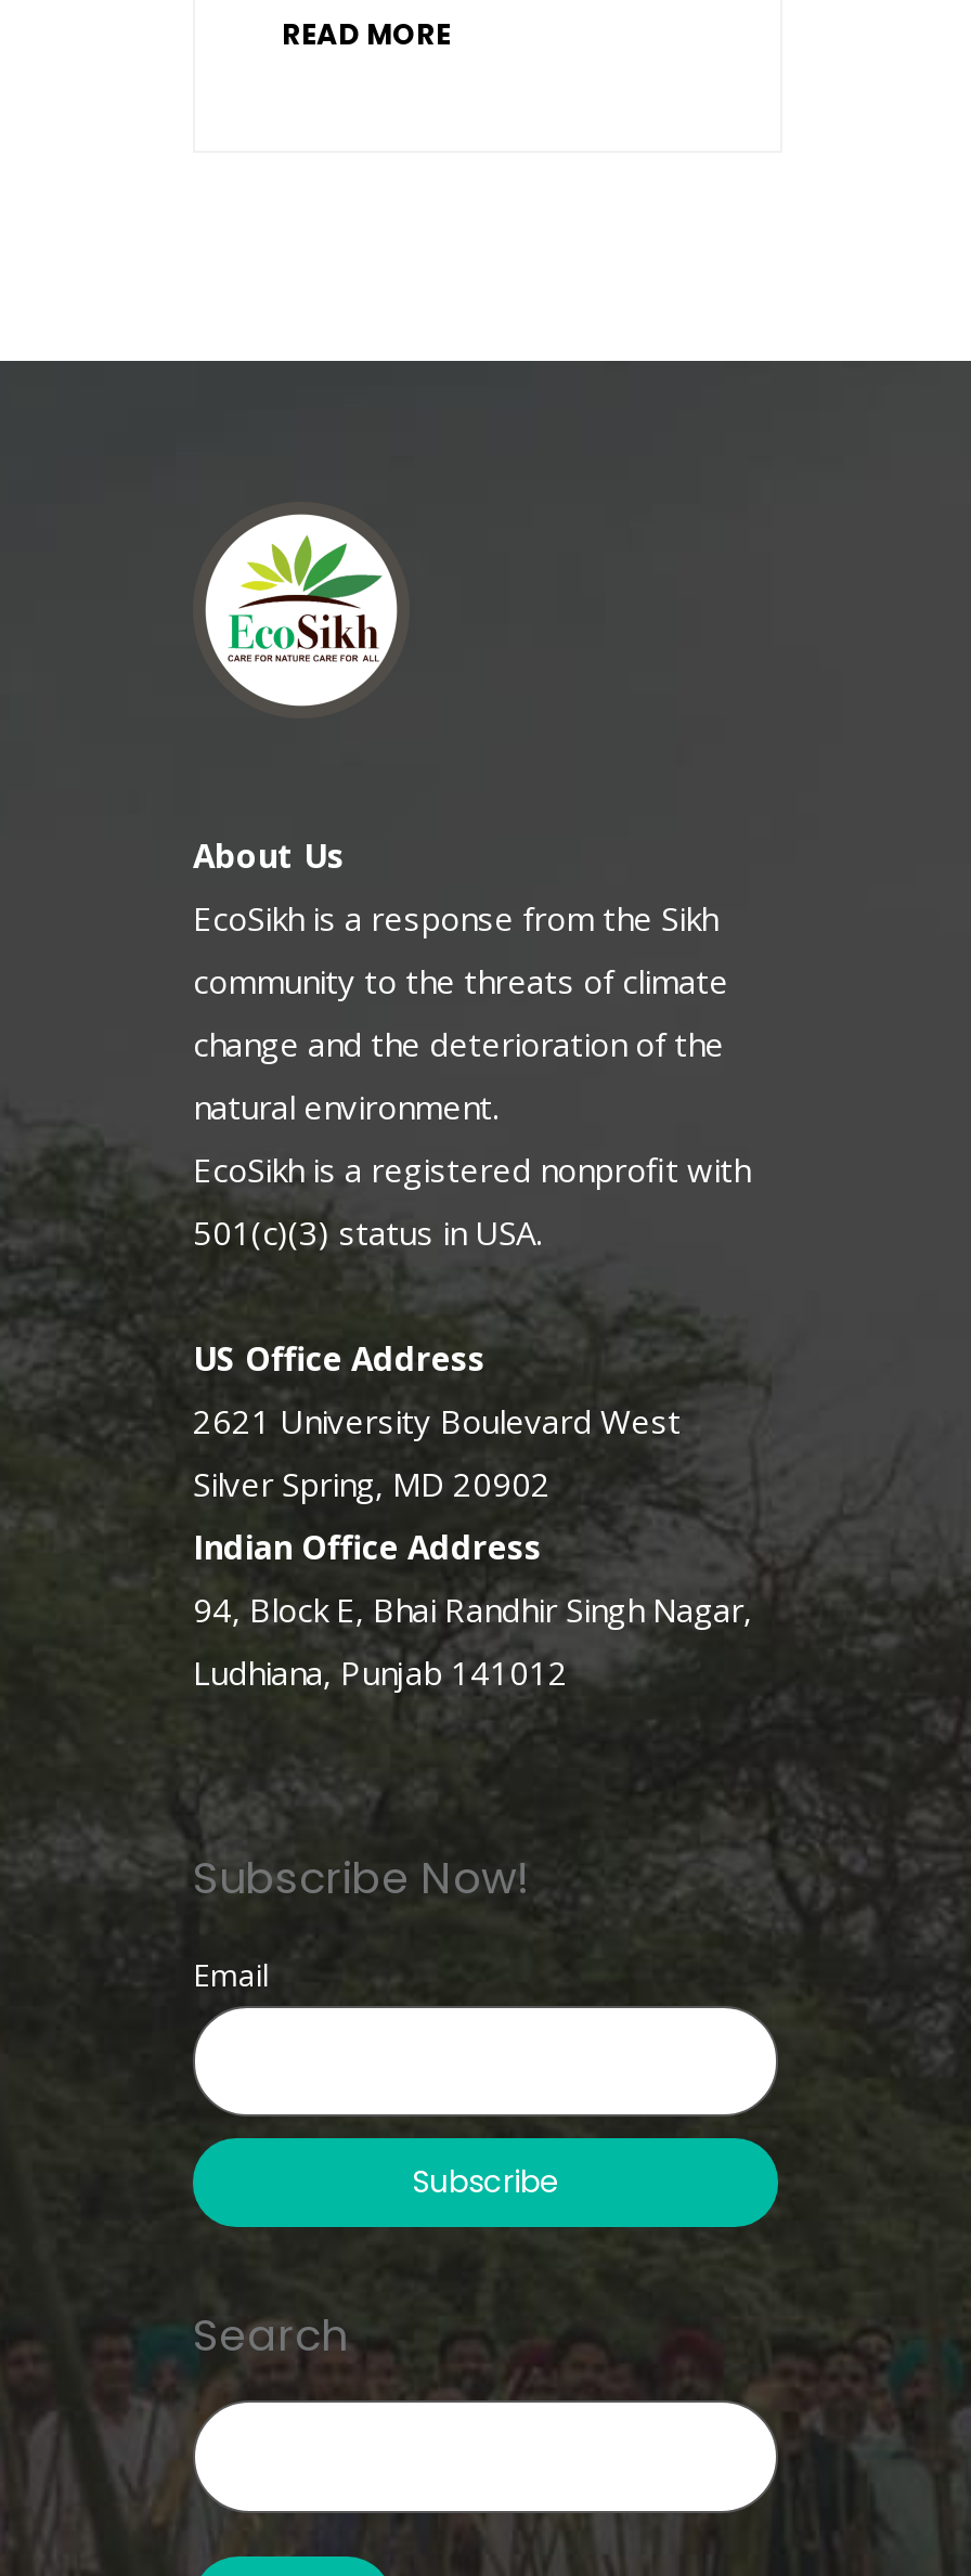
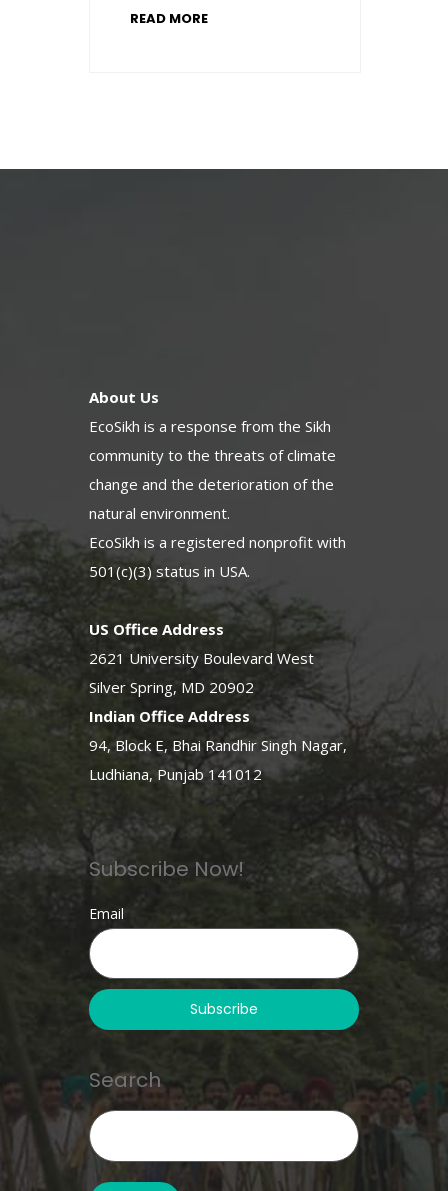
[202,510,401,710] [image] -> none

